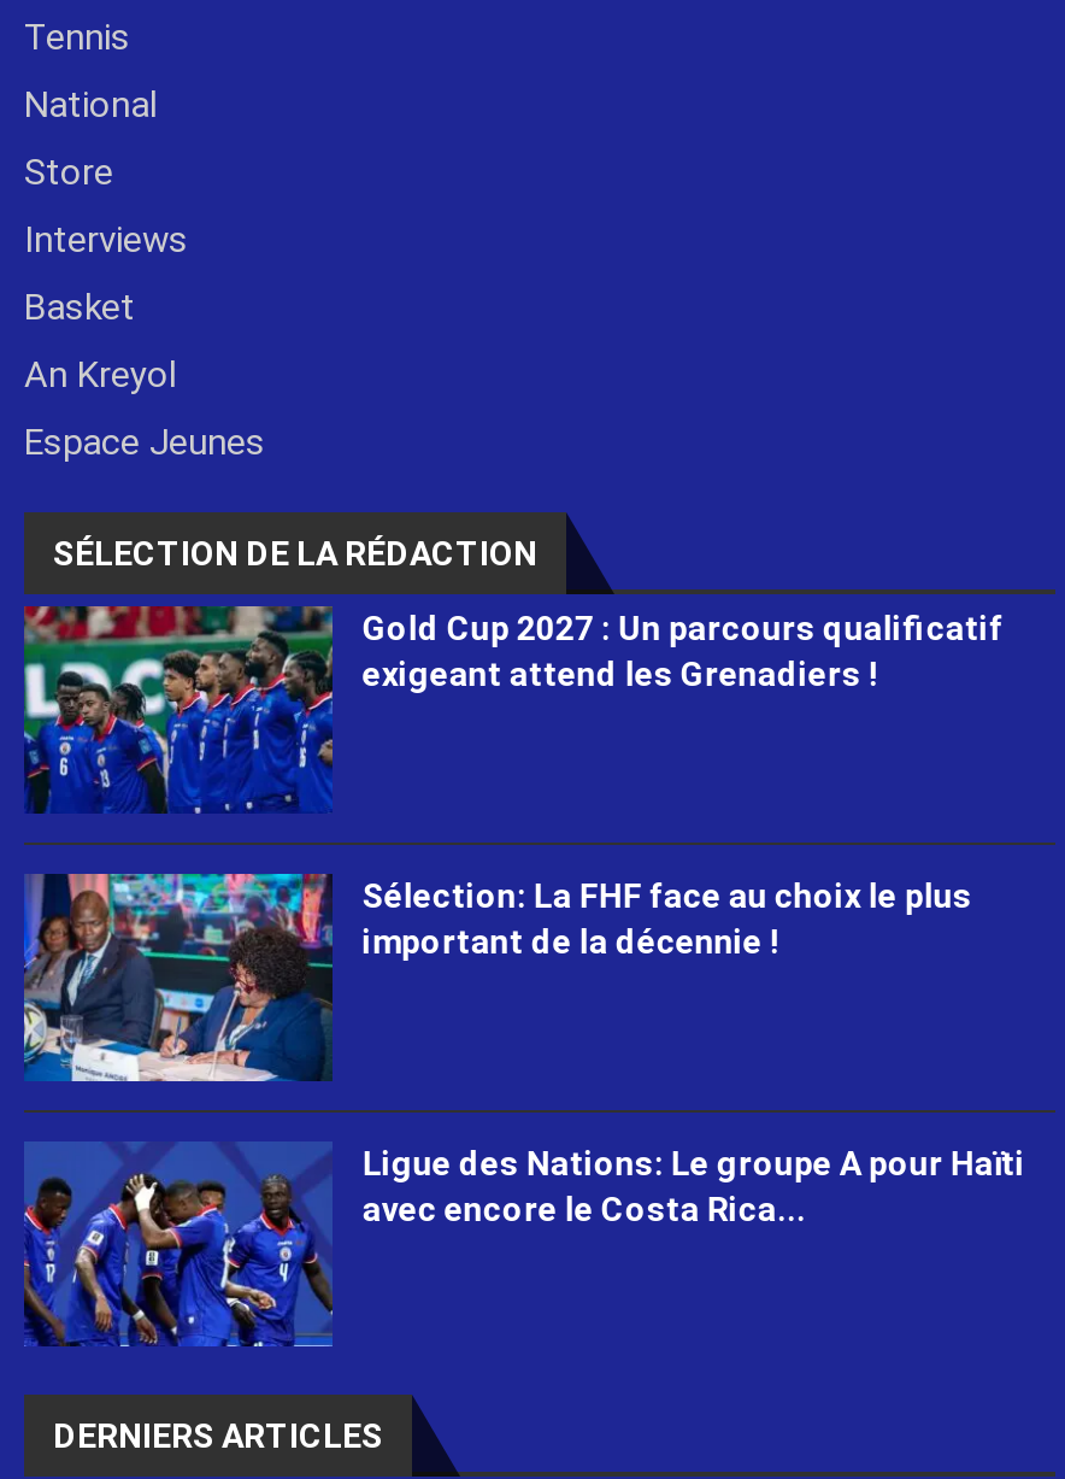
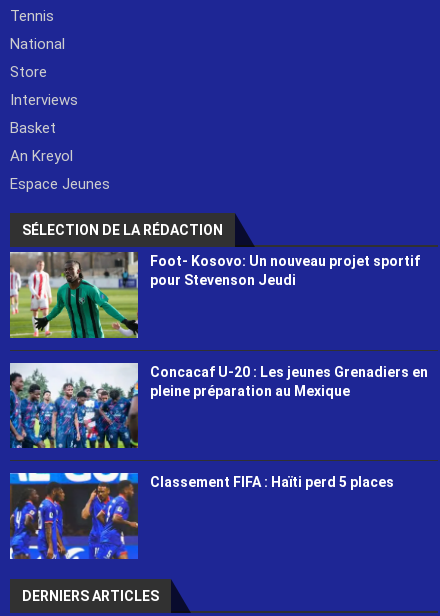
[22,604,1003,816] [image] | Gold Cup 2027 : Un parcours qualificatif | exigeant attend les Grenadiers ! -> [9,251,420,339] [image] | Foot- Kosovo: Un nouveau projet sportif | pour Stevenson Jeudi
[22,871,972,1084] [image] | Sélection: La FHF face au choix le plus | important de la décennie ! -> [9,362,428,449] [image] | Concacaf U-20 : Les jeunes Grenadiers en | pleine préparation au Mexique
[22,1139,1025,1349] [image] | Ligue des Nations: Le groupe A pour Haïti | avec encore le Costa Rica... -> [9,472,394,560] [image] | Classement FIFA : Haïti perd 5 places

